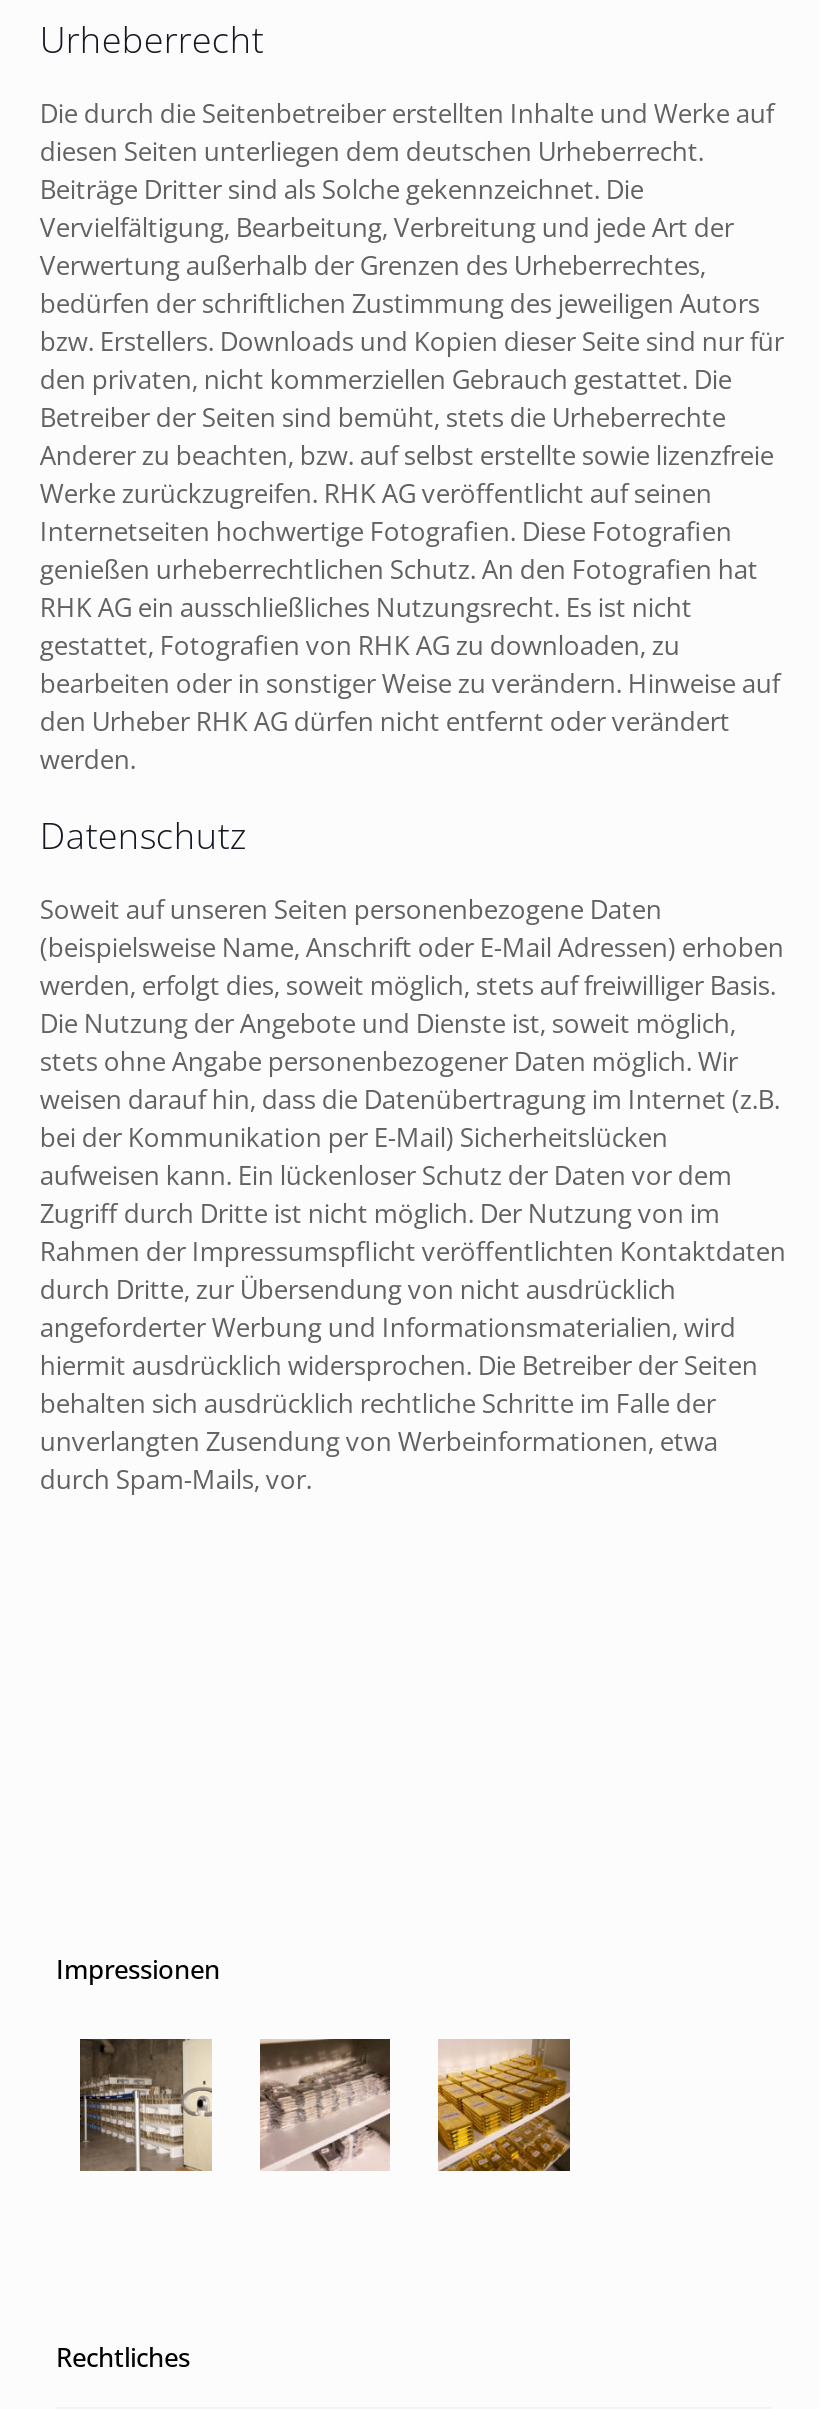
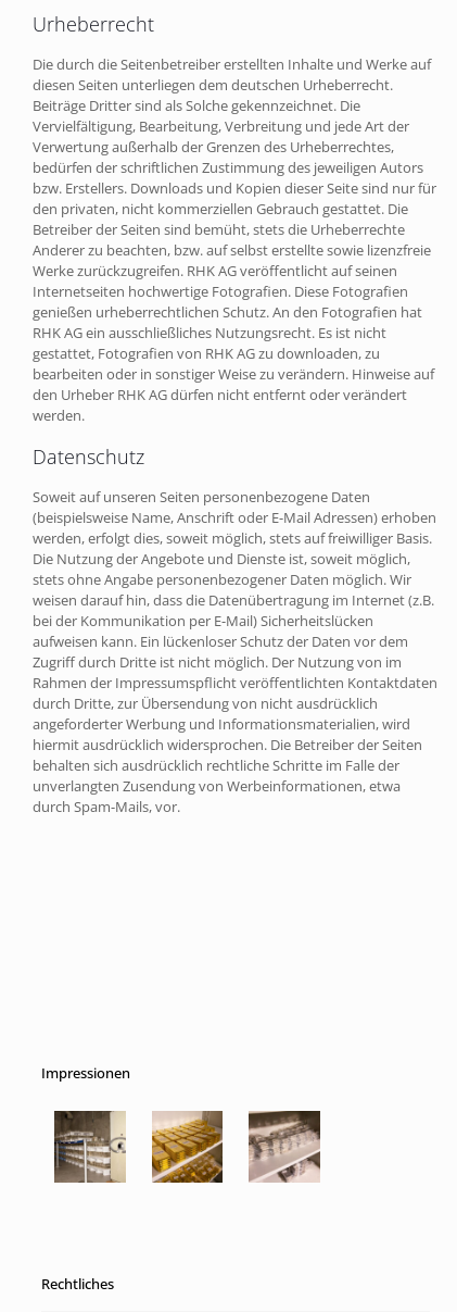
[258,2037,390,2173] [image] -> [151,1110,224,1184] [image]
[436,2037,572,2173] [image] -> [247,1110,321,1184] [image]

